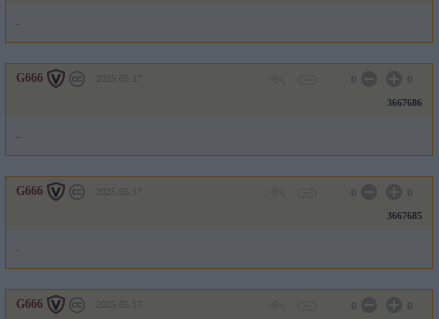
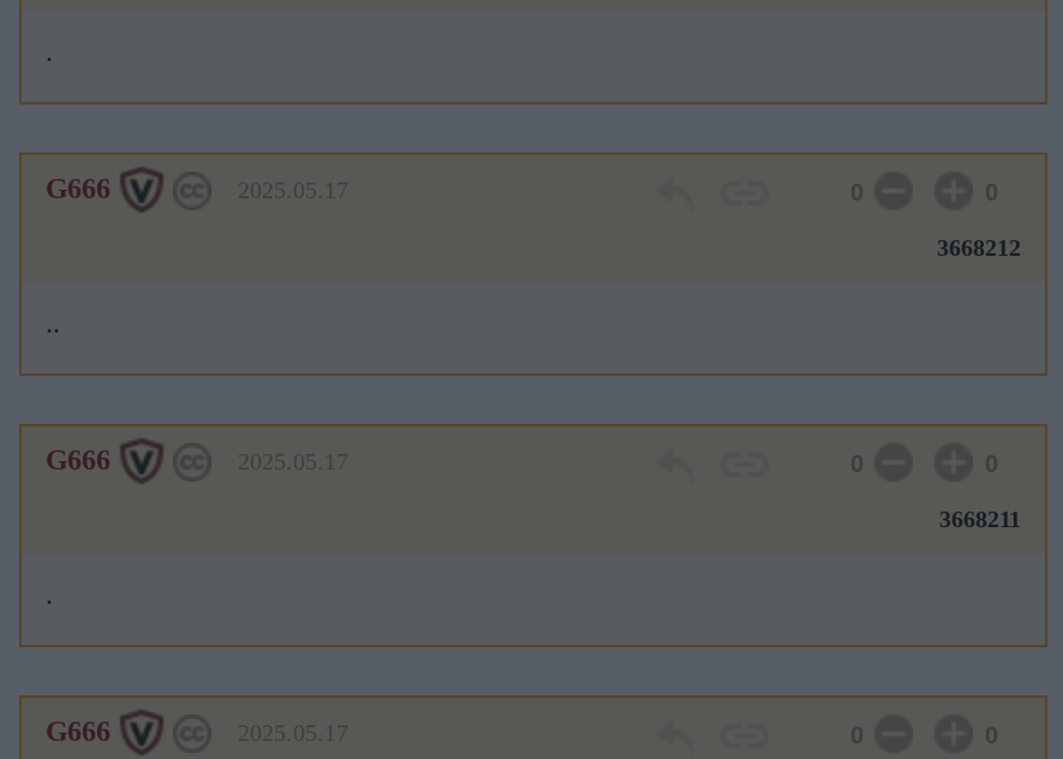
[387,97,422,108] 3667686 -> [937,234,1021,261] 3668212
[387,210,422,221] 3667685 -> [939,506,1021,532] 3668211

